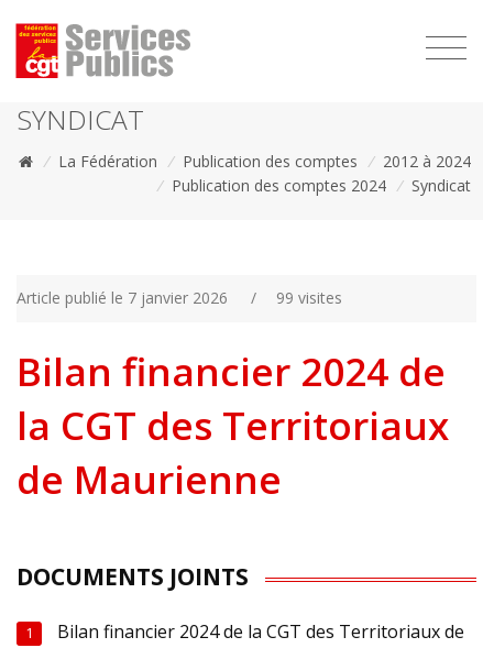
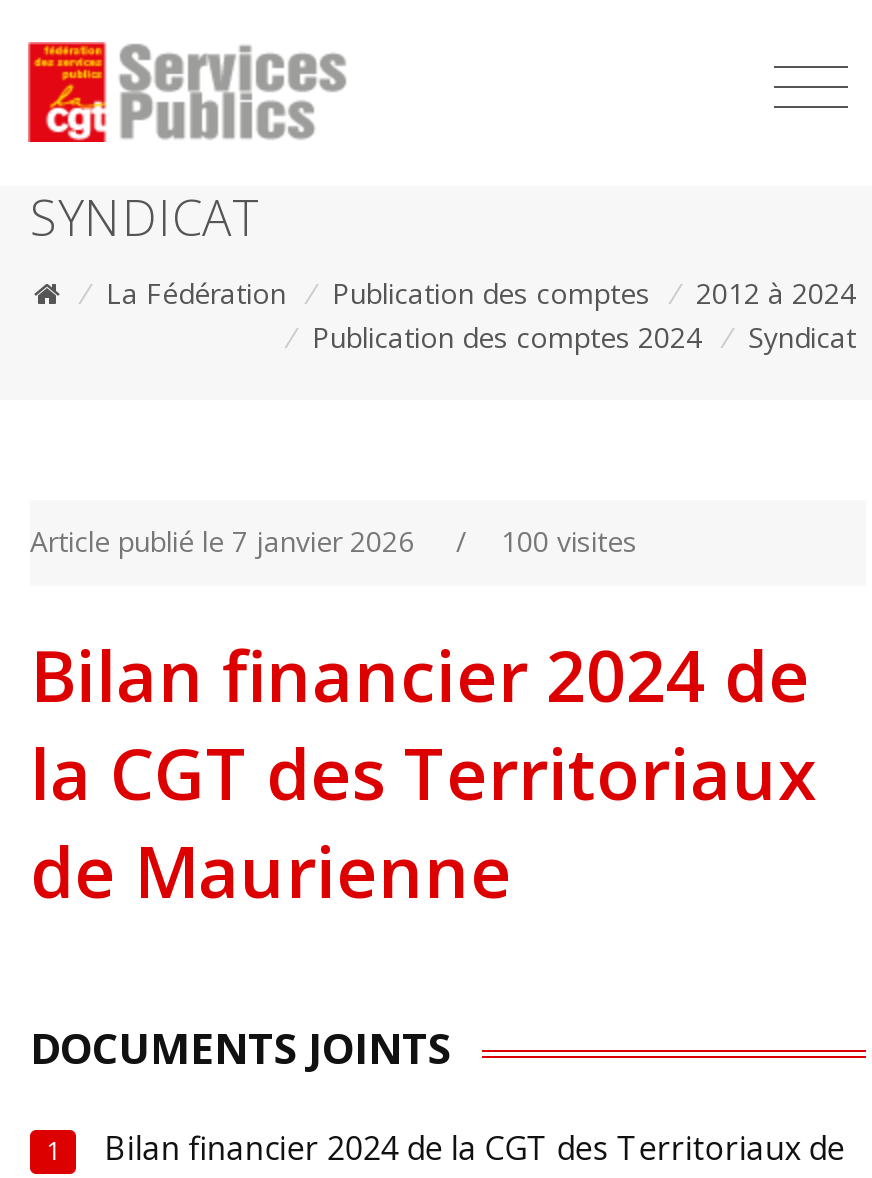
[276,287,342,308] 99 visites -> [501,522,637,560] 100 visites

